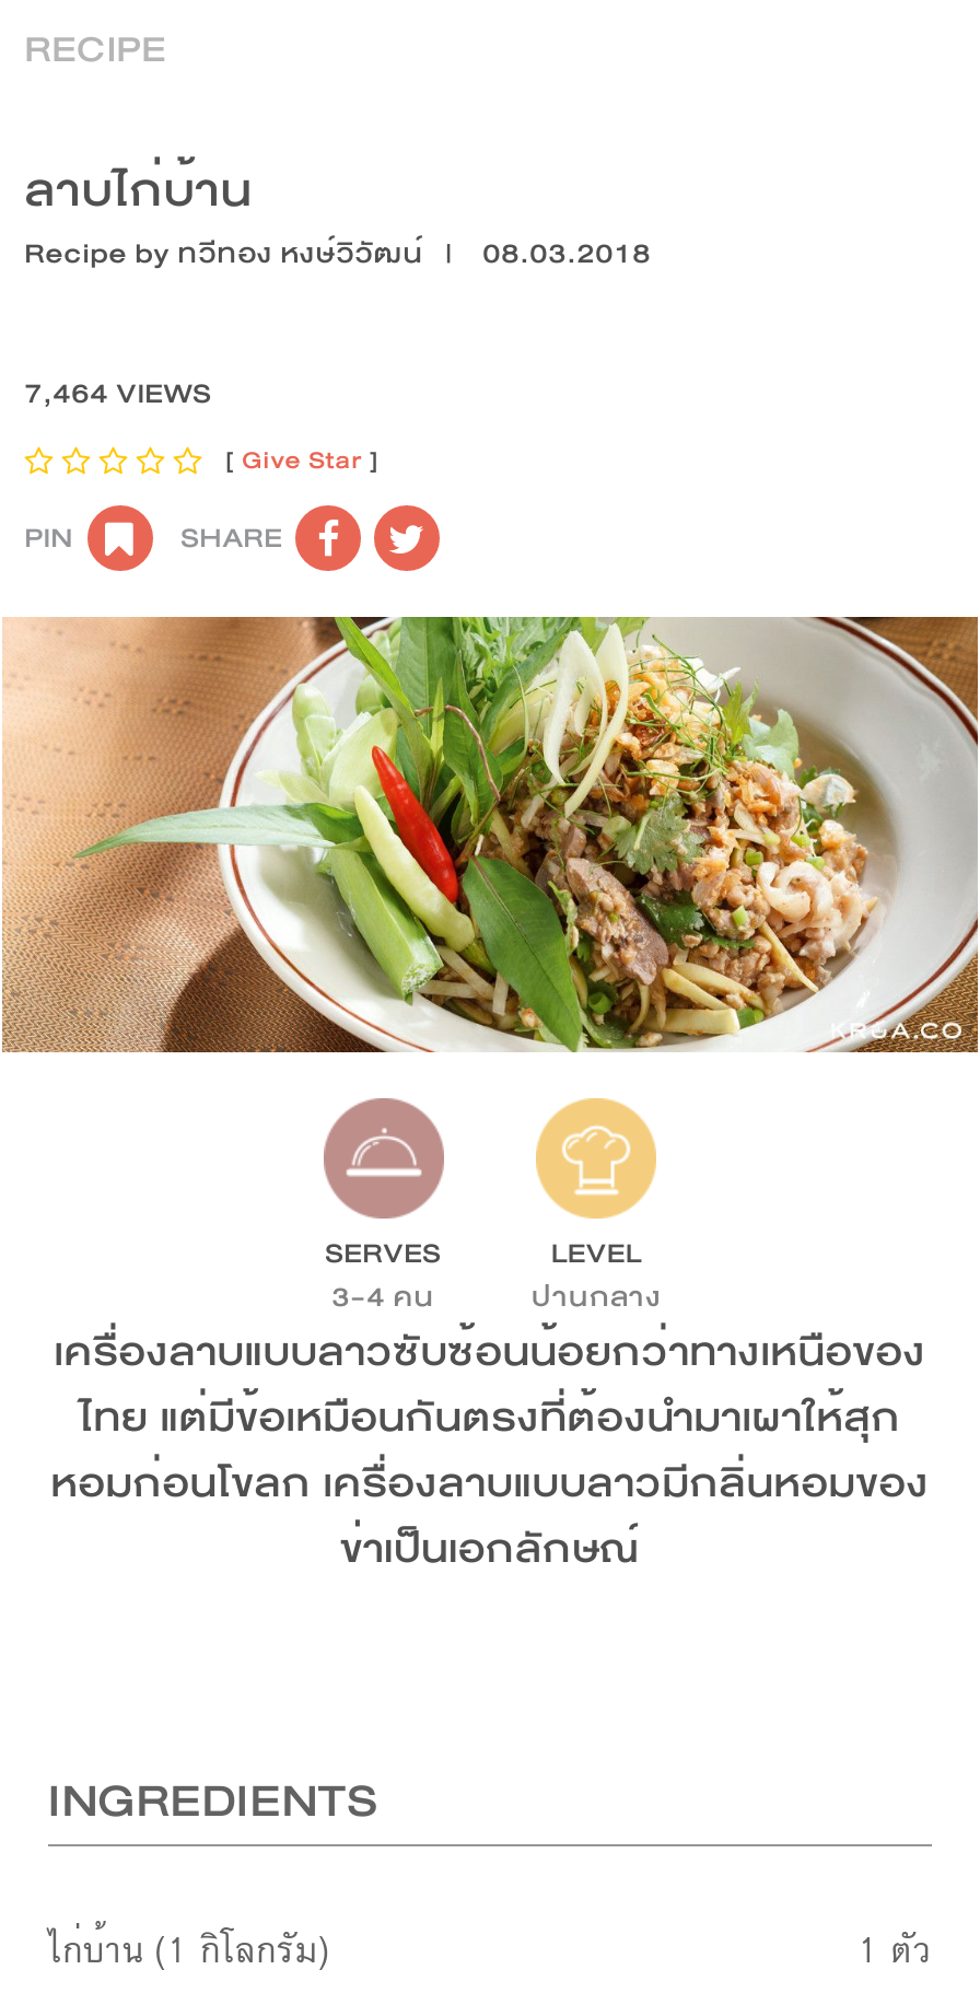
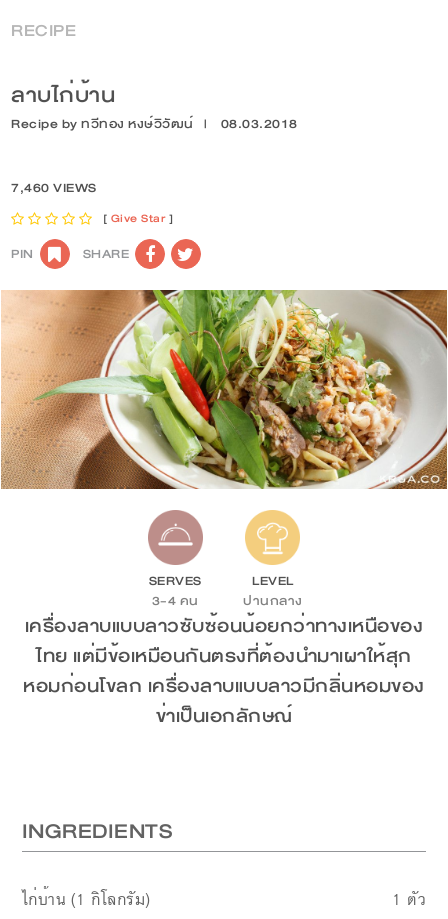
[24,370,212,418] 7,464 VIEWS -> [11,177,97,199] 7,460 VIEWS

